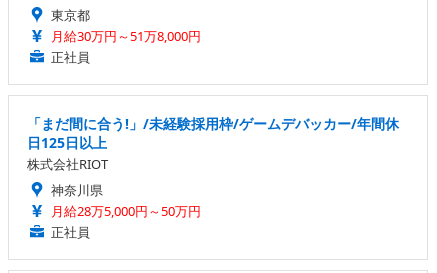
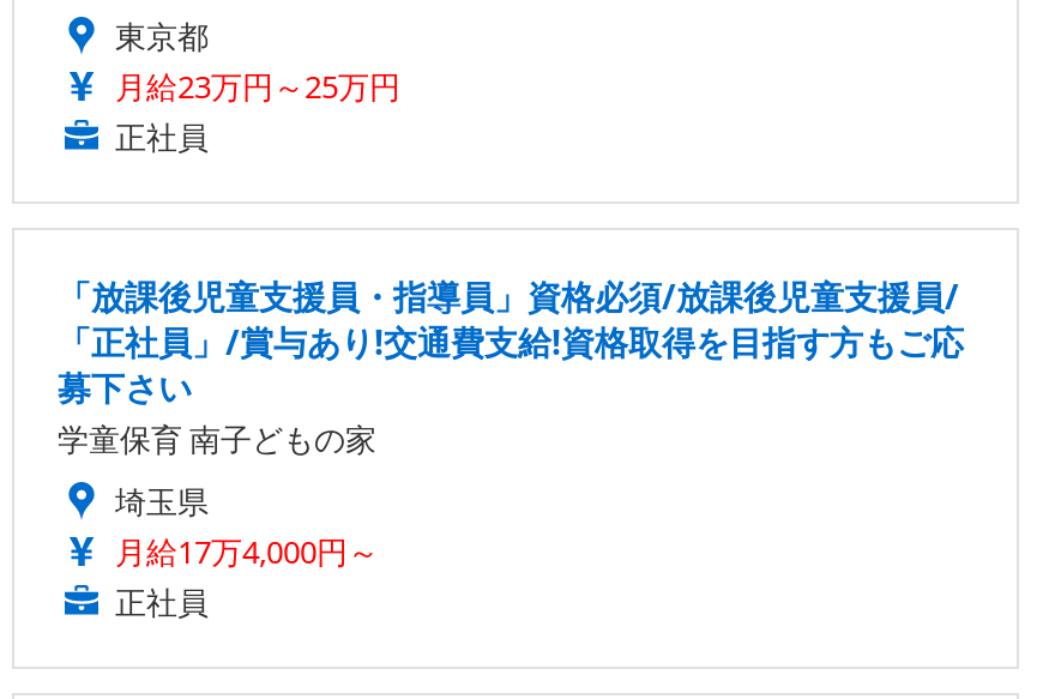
[51,27,201,45] 月給30万円～51万8,000円 -> [115,65,400,109] 月給23万円～25万円
[27,114,399,220] 「まだ間に合う!」/未経験採用枠/ゲームデバッカー/年間休 | 日125日以上 | 株式会社RIOT | 神奈川県 | 月給28万5,000円～50万円 -> [58,274,964,574] 「放課後児童支援員・指導員」資格必須/放課後児童支援員/ | 「正社員」/賞与あり!交通費支給!資格取得を目指す方もご応 | 募下さい | 学童保育 南子どもの家 | 埼玉県 | 月給17万4,000円～

